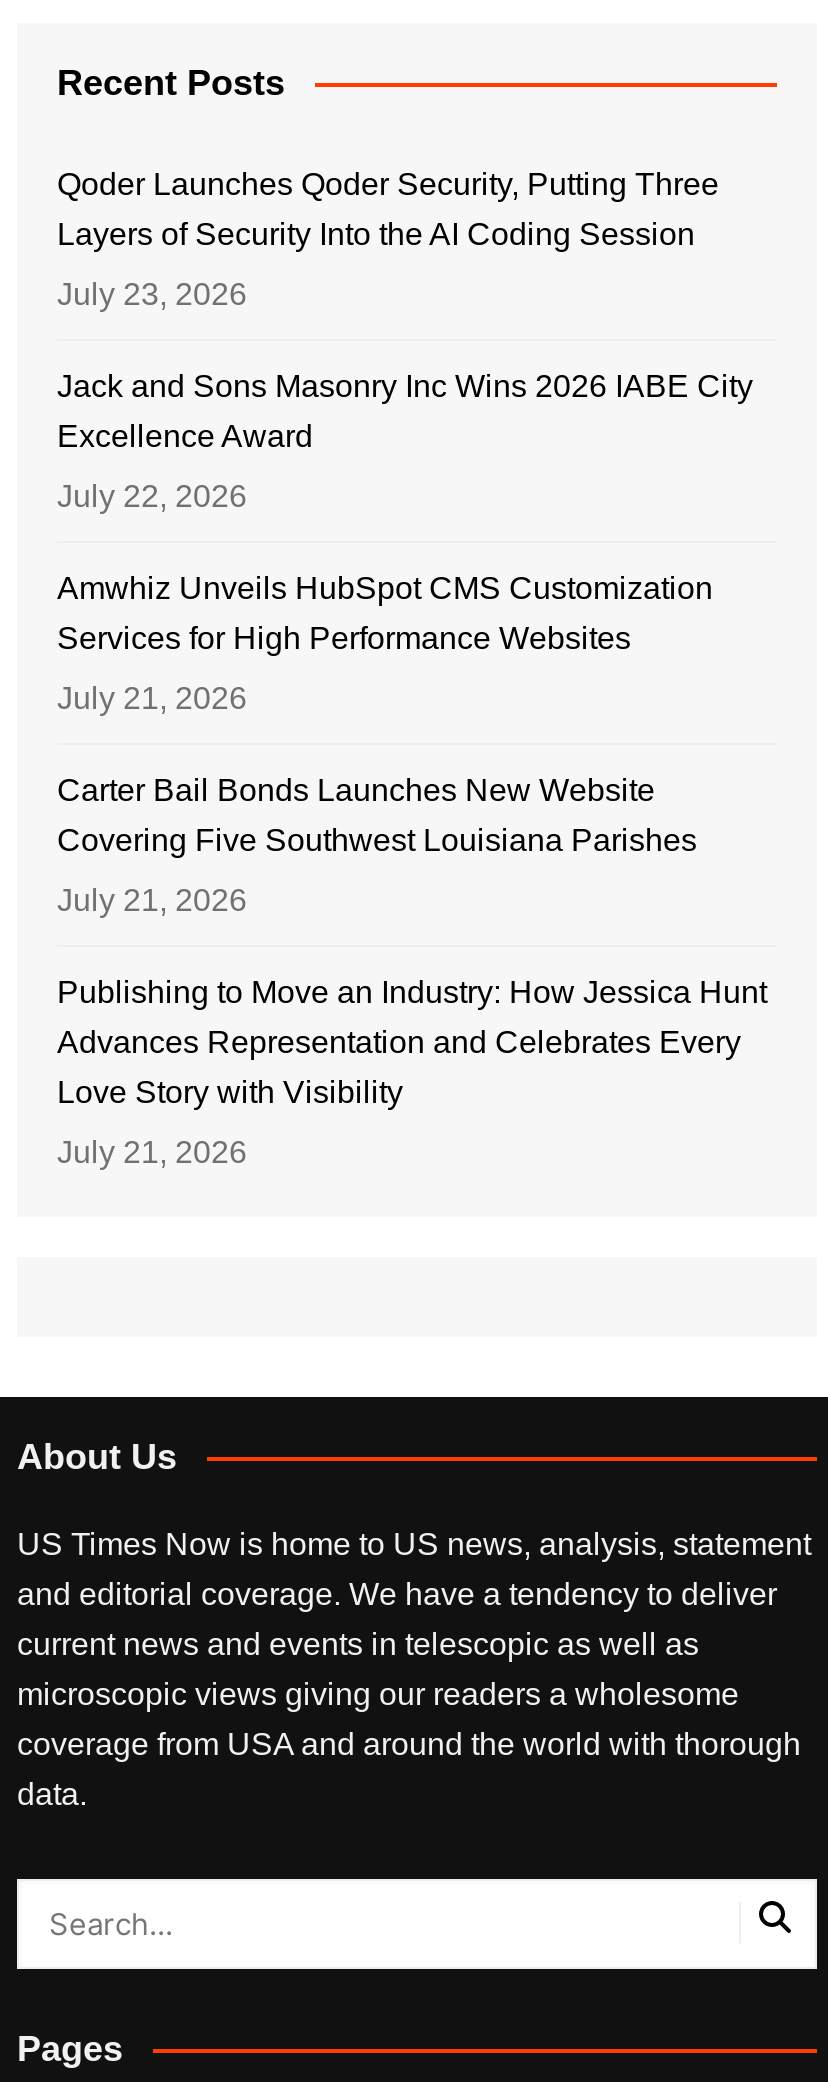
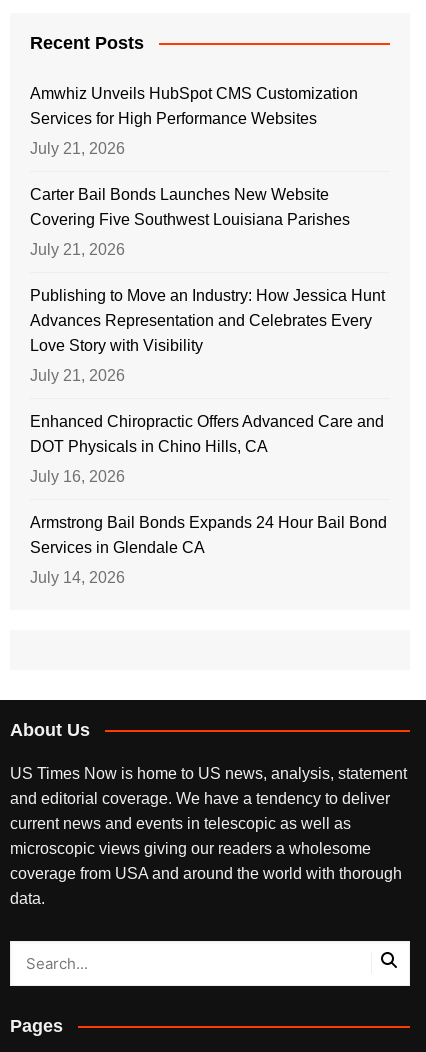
[57,167,753,513] Qoder Launches Qoder Security, Putting Three | Layers of Security Into the AI Coding Session | July 23, 2026 | Jack and Sons Masonry Inc Wins 2026 IABE City | Excellence Award | July 22, 2026 -> none
moved [57,571,767,1169] -> [30,85,385,384]: Amwhiz Unveils HubSpot CMS Customization | Services for High Performance Websites | July 21, 2026 | ... | Love Story with Visibility | July 21, 2026
none -> [30,413,387,586] Enhanced Chiropractic Offers Advanced Care and | DOT Physicals in Chino Hills, CA | July 16, 2026 | Armstrong Bail Bonds Expands 24 Hour Bail Bond | Services in Glendale CA | July 14, 2026

